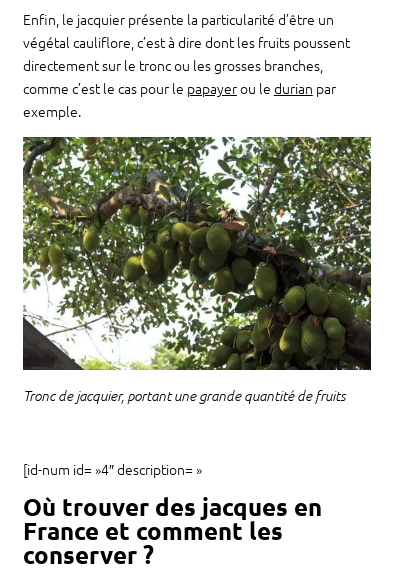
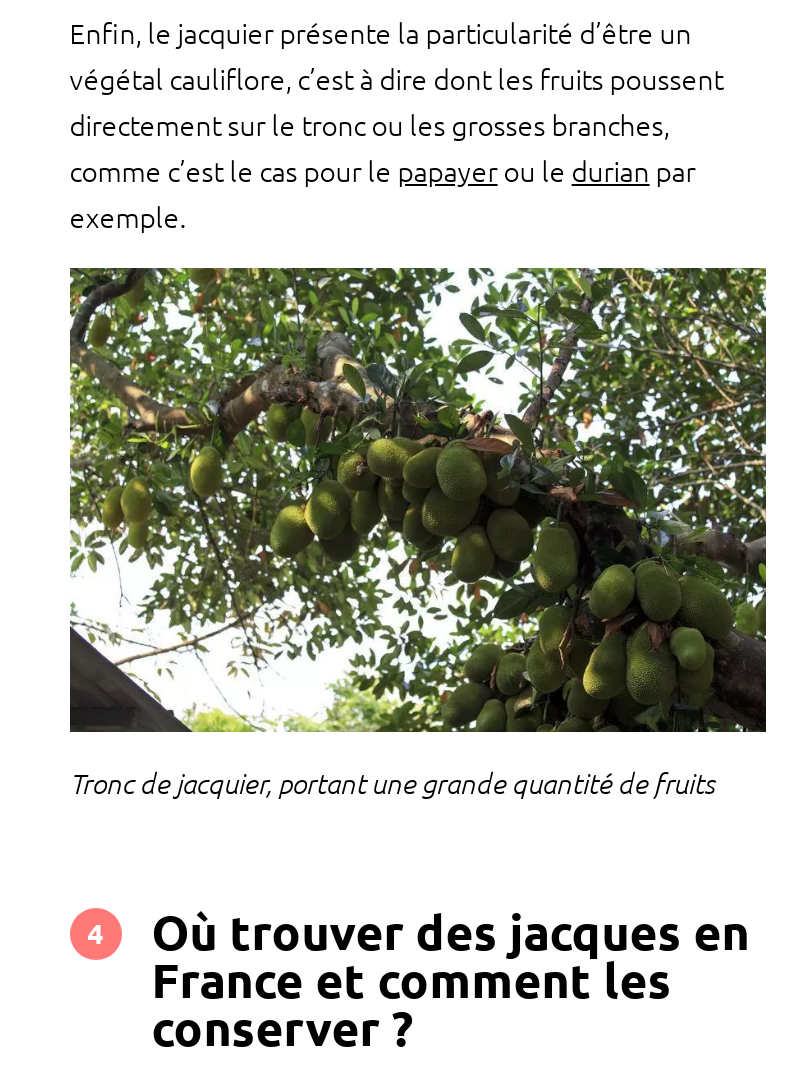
[23,458,202,478] [id-num id= »4″ description= » -> [88,915,104,951] 4

